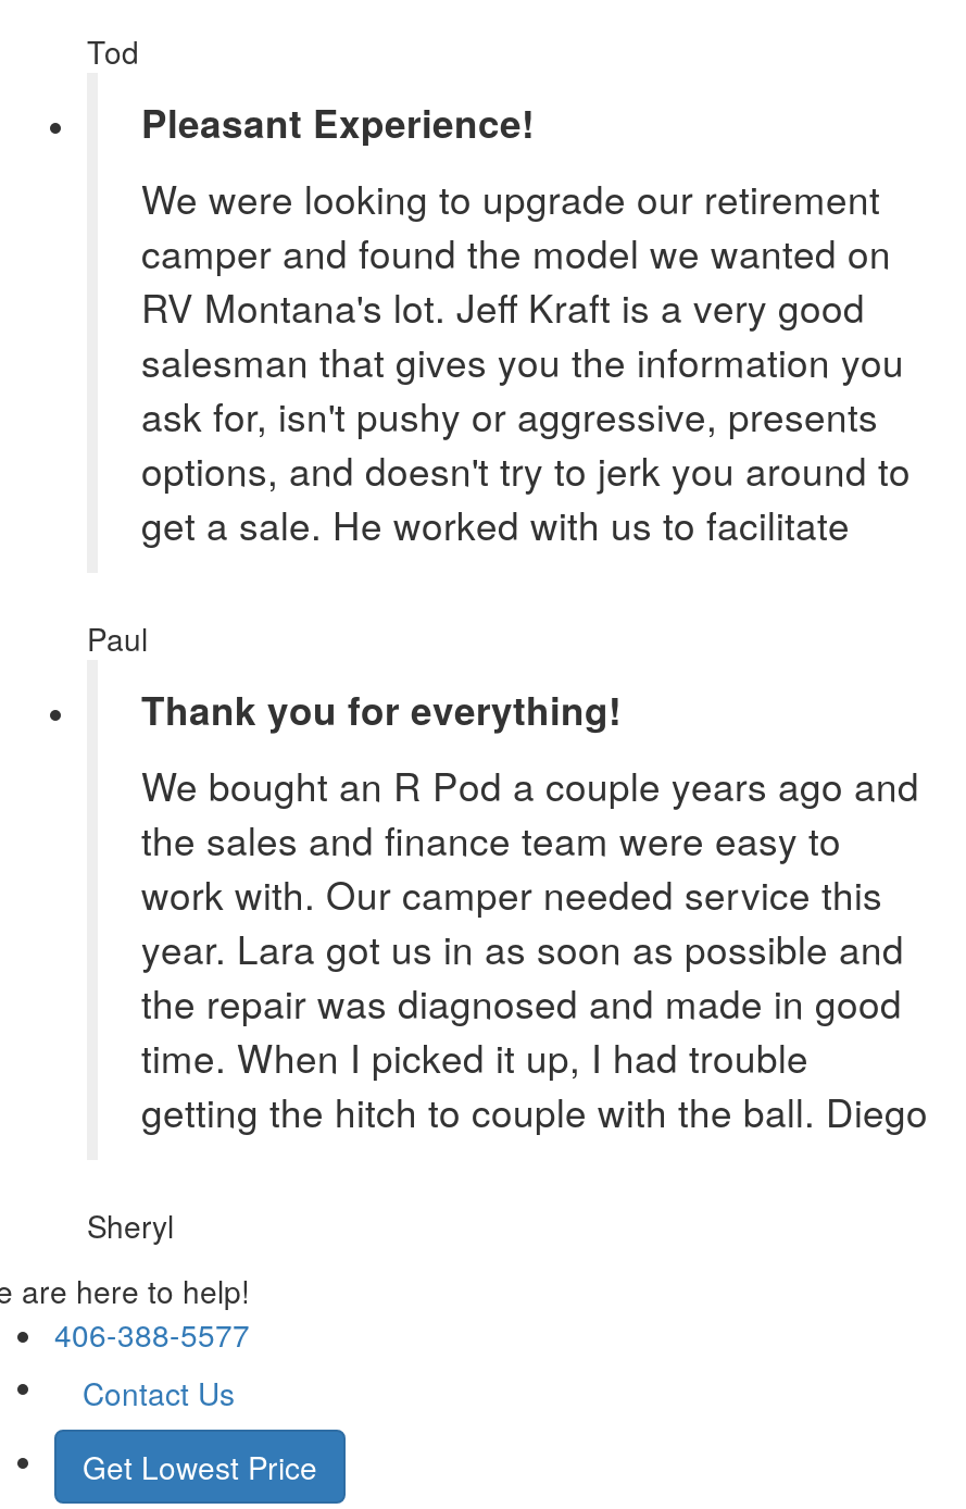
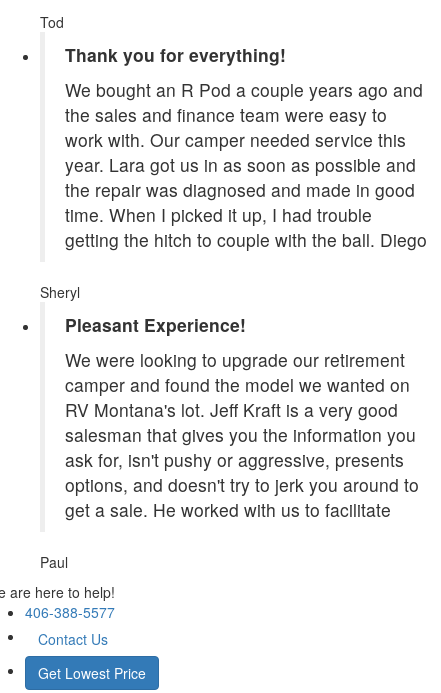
moved [87,94,911,659] -> [40,312,419,572]: Pleasant Experience! | We were looking to upgrade our retirement | camper and found the model we wanted on | ... | get a sale. He worked with us to facilitate | Paul
moved [87,681,928,1246] -> [40,42,427,302]: Thank you for everything! | We bought an R Pod a couple years ago and | the sales and finance team were easy to | ... | getting the hitch to couple with the ball. Diego | Sheryl

